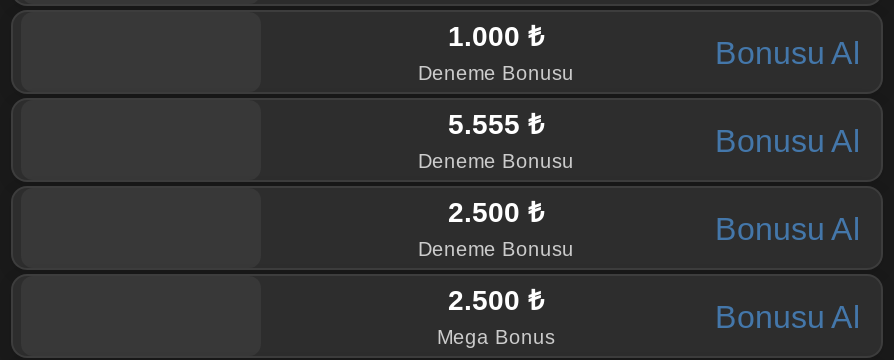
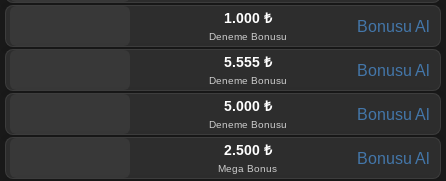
[448,196,544,228] 2.500 ₺ -> [223,98,271,114] 5.000 ₺

